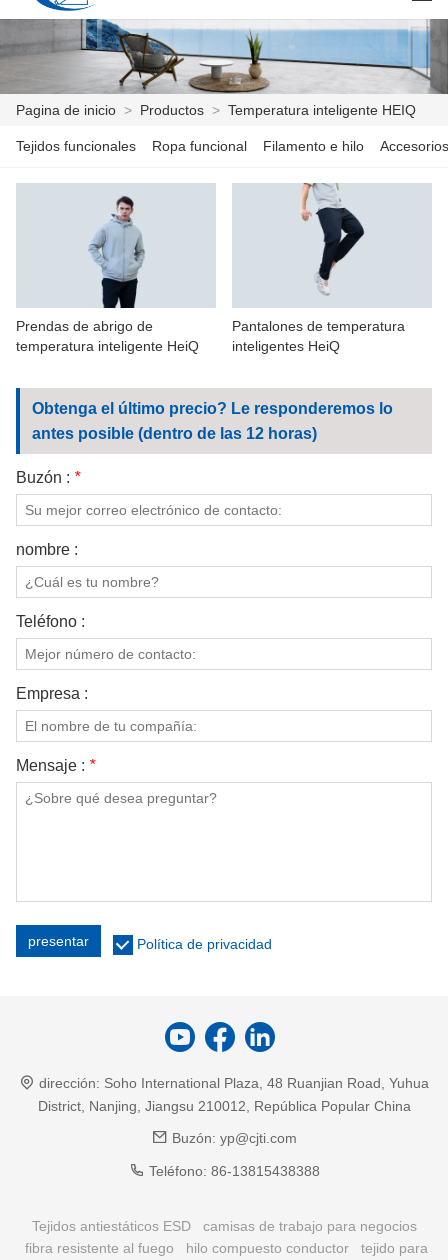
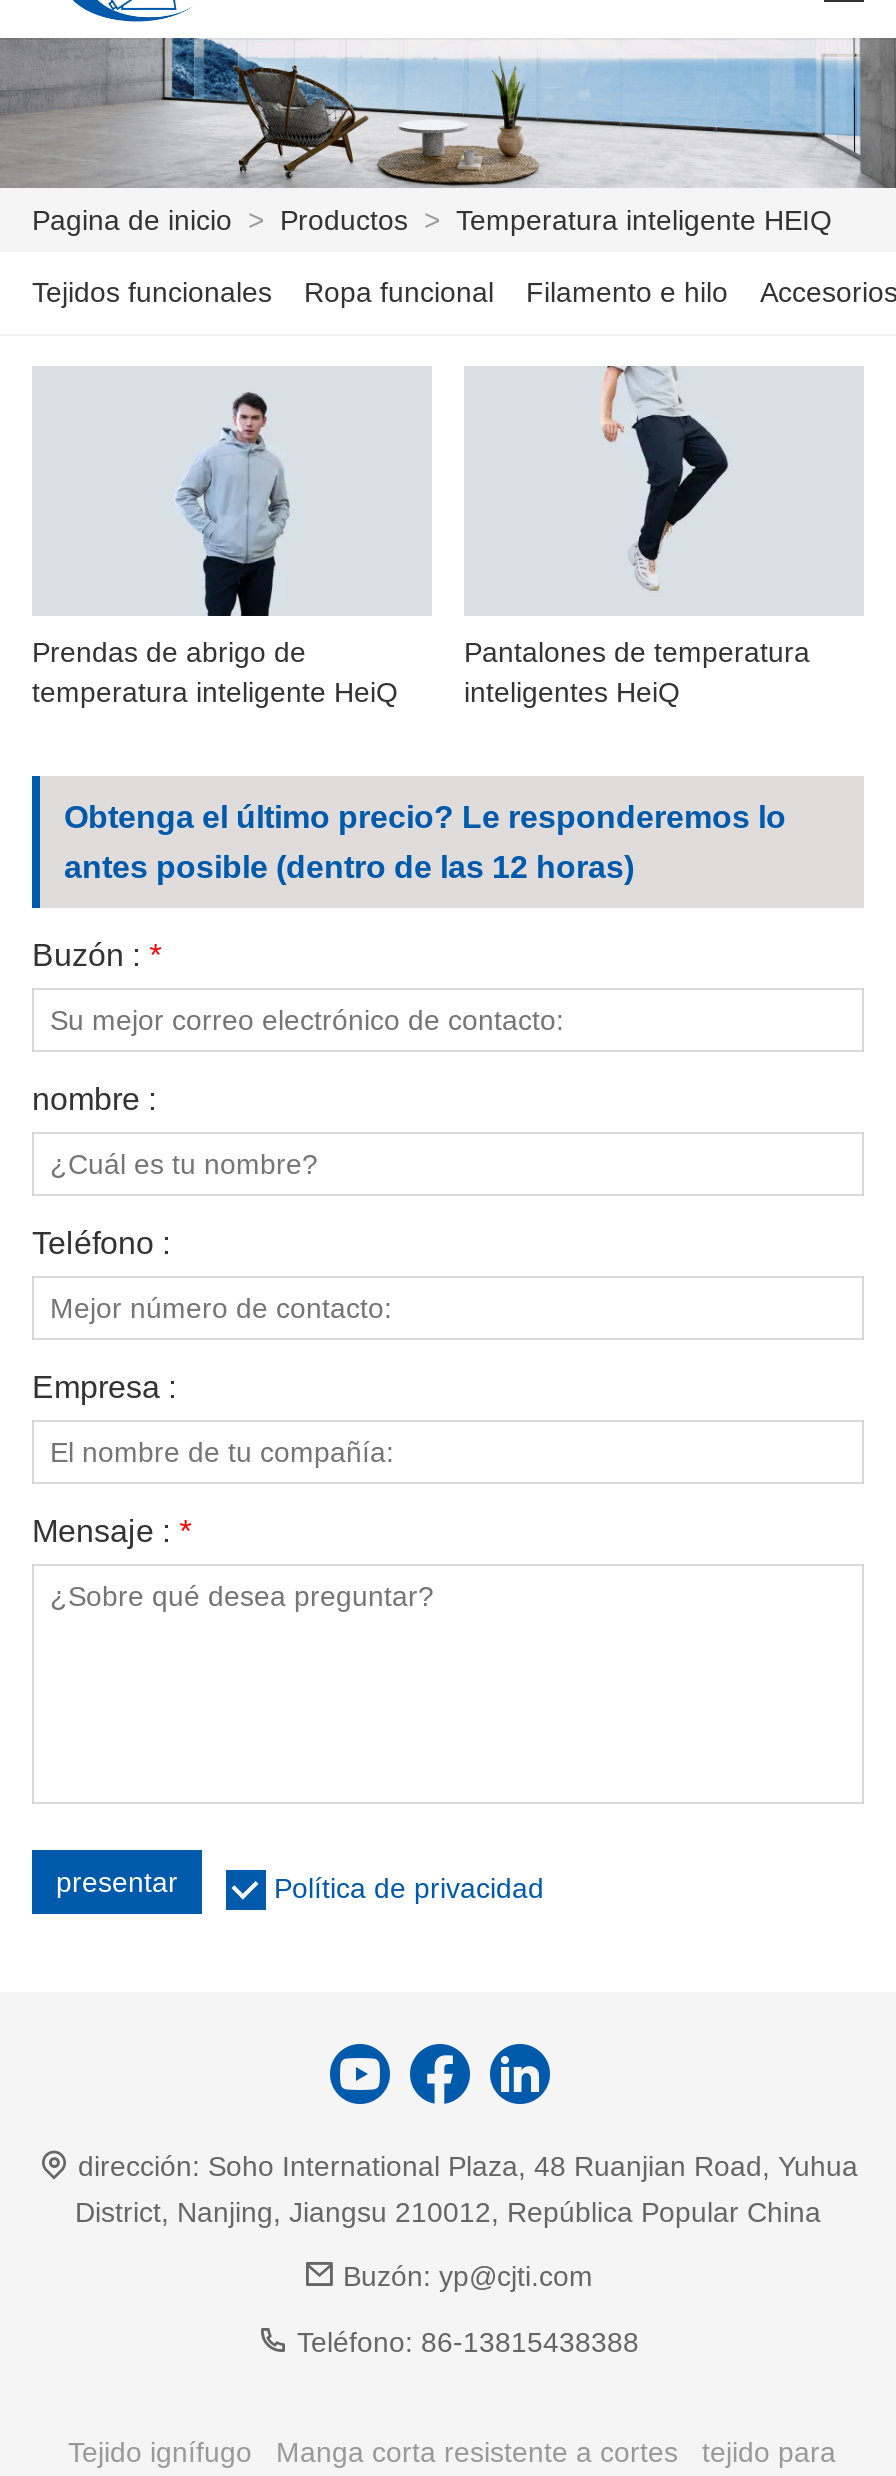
[24,1218,416,1256] Tejidos antiestáticos ESD | camisas de trabajo para negocios | fibra resistente al fuego | hilo compuesto conductor -> [68,2435,678,2467] Tejido ignífugo | Manga corta resistente a cortes

